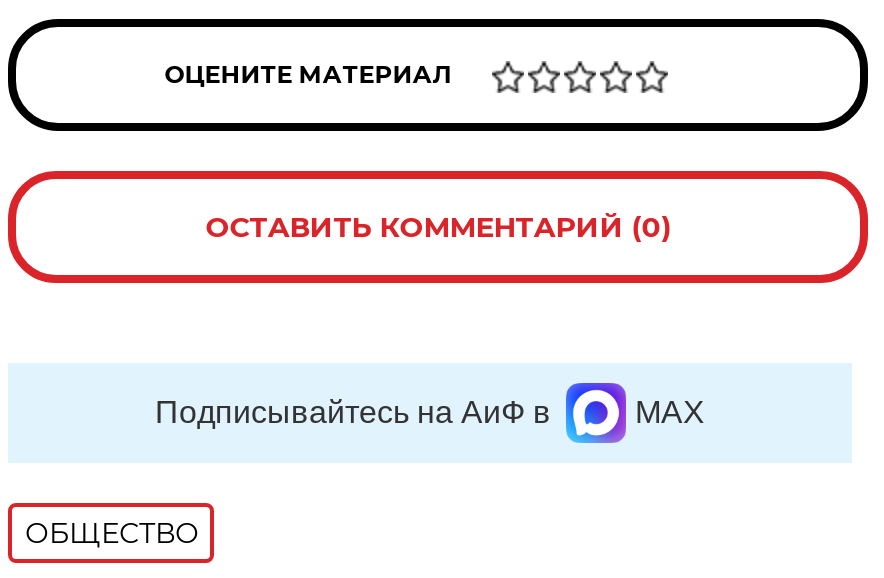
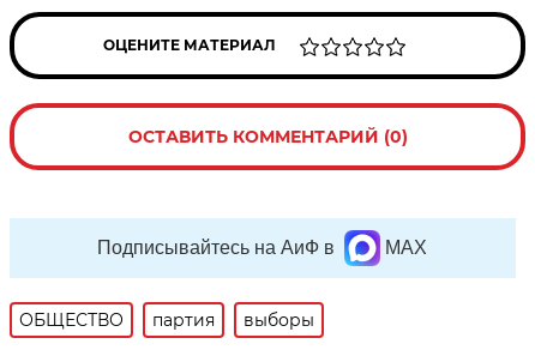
none -> [153,309,315,331] партия | выборы

